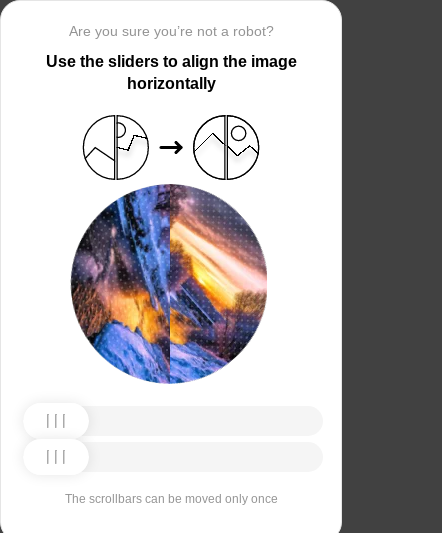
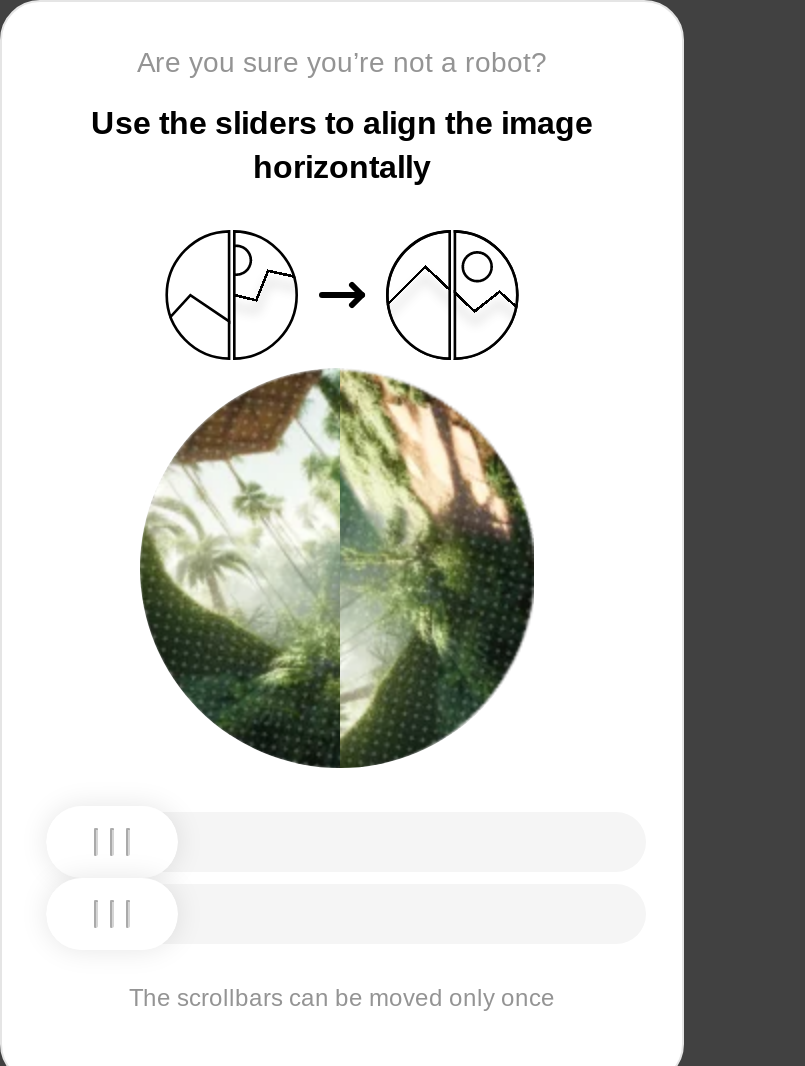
[70,183,268,385] [image] -> [138,368,536,770] [image]

